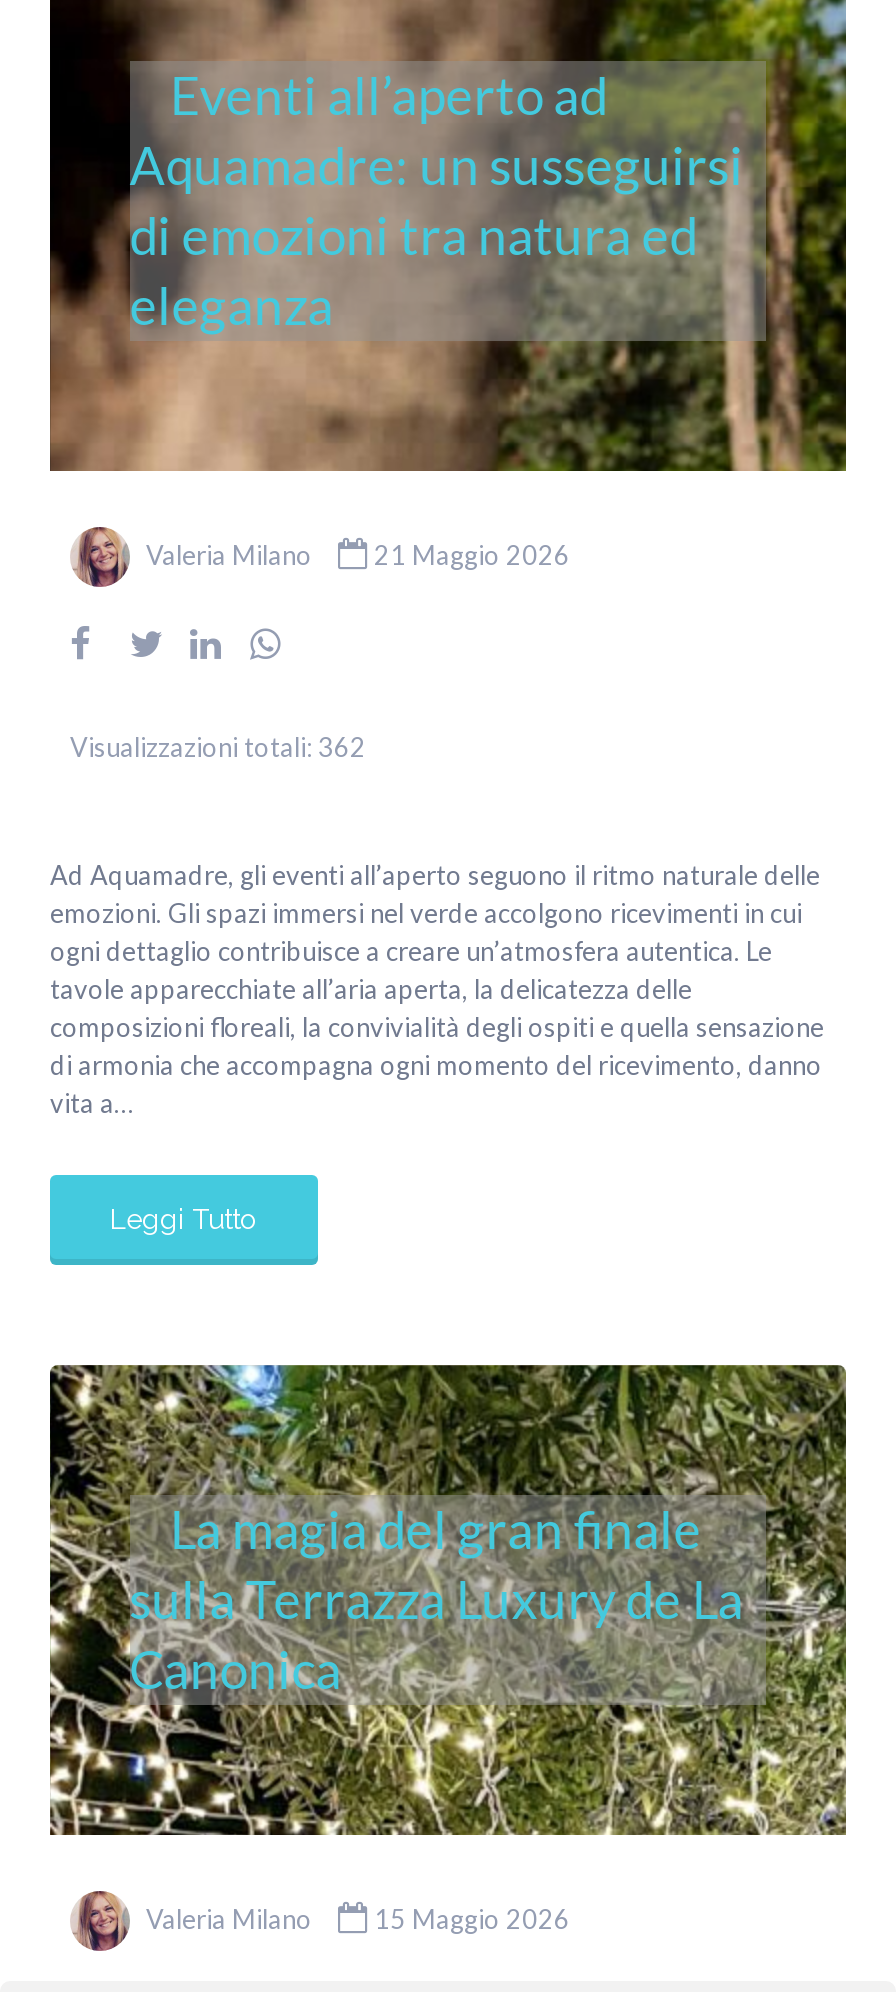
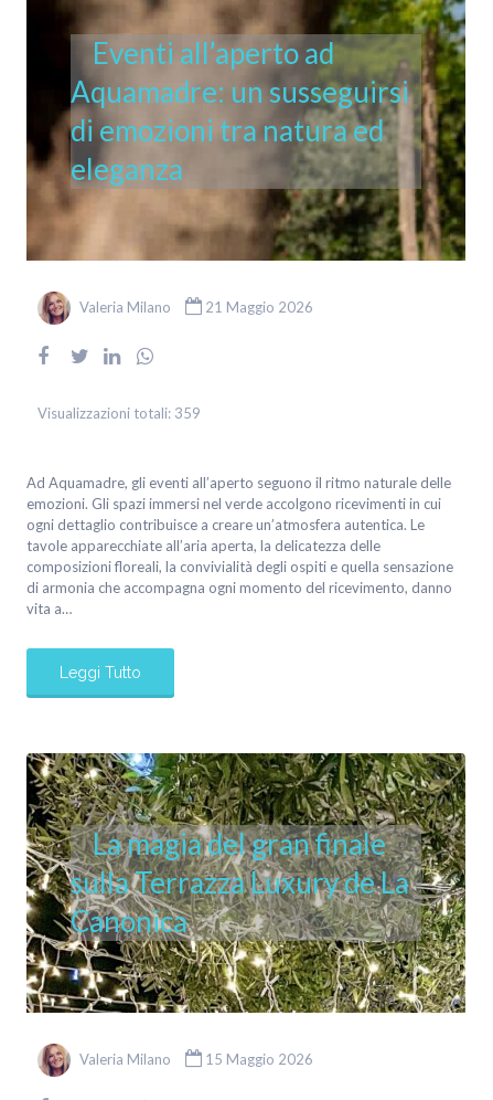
[70,731,366,763] Visualizzazioni totali: 362 -> [37,404,201,421] Visualizzazioni totali: 359

